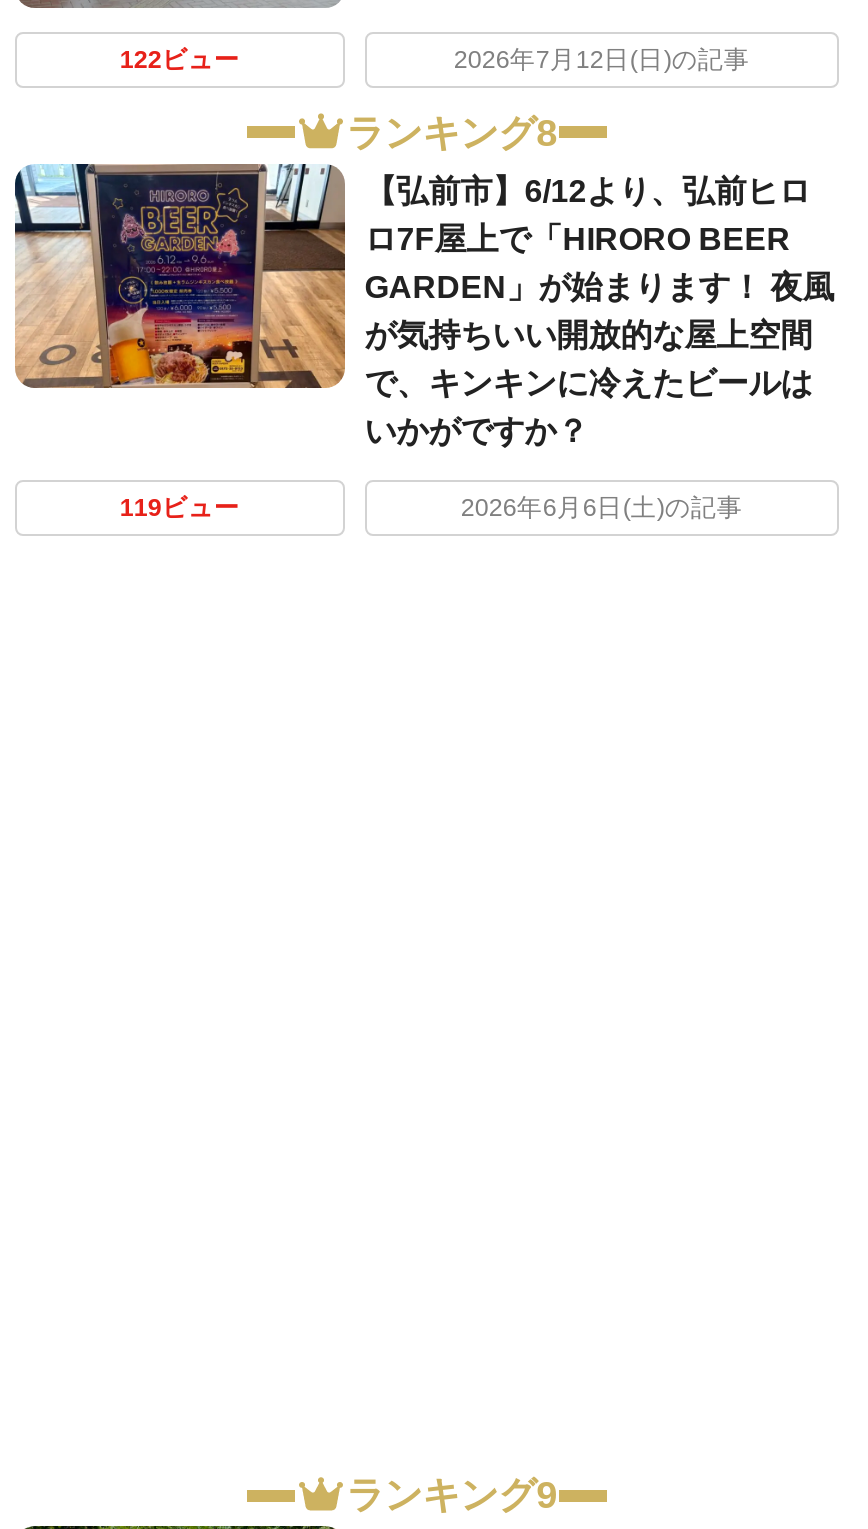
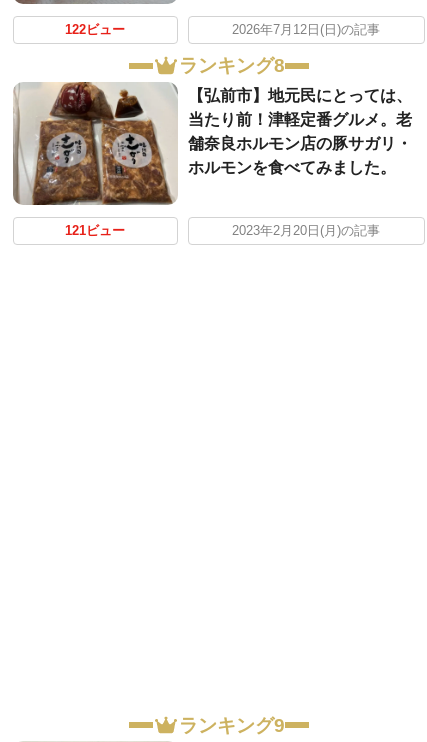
[13,162,835,447] [image] | 【弘前市】6/12より、弘前ヒロ | ロ7F屋上で「HIRORO BEER | GARDEN」が始まります！ 夜風 | が気持ちいい開放的な屋上空間 | で、キンキンに冷えたビールは | いかがですか？ -> [12,82,412,206] [image] | 【弘前市】地元民にとっては、 | 当たり前！津軽定番グルメ。老 | 舗奈良ホルモン店の豚サガリ・ | ホルモンを食べてみました。
[120,493,743,521] 119ビュー | 2026年6月6日(土)の記事 -> [65,224,380,238] 121ビュー | 2023年2月20日(月)の記事

